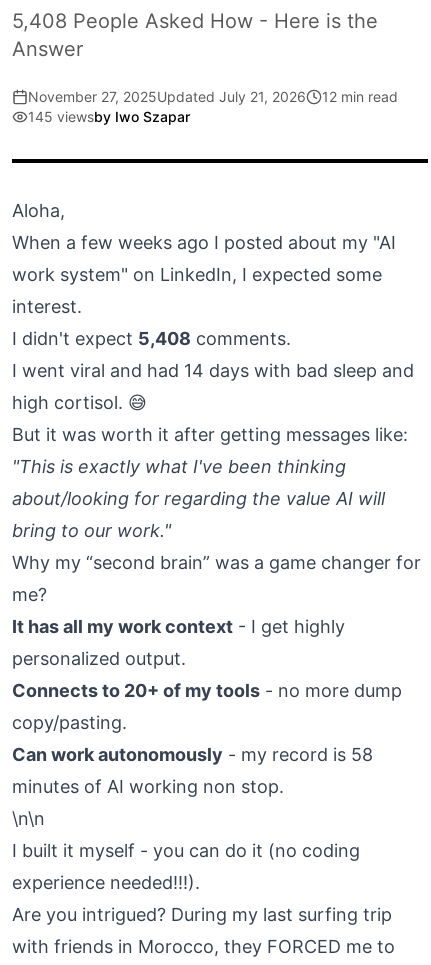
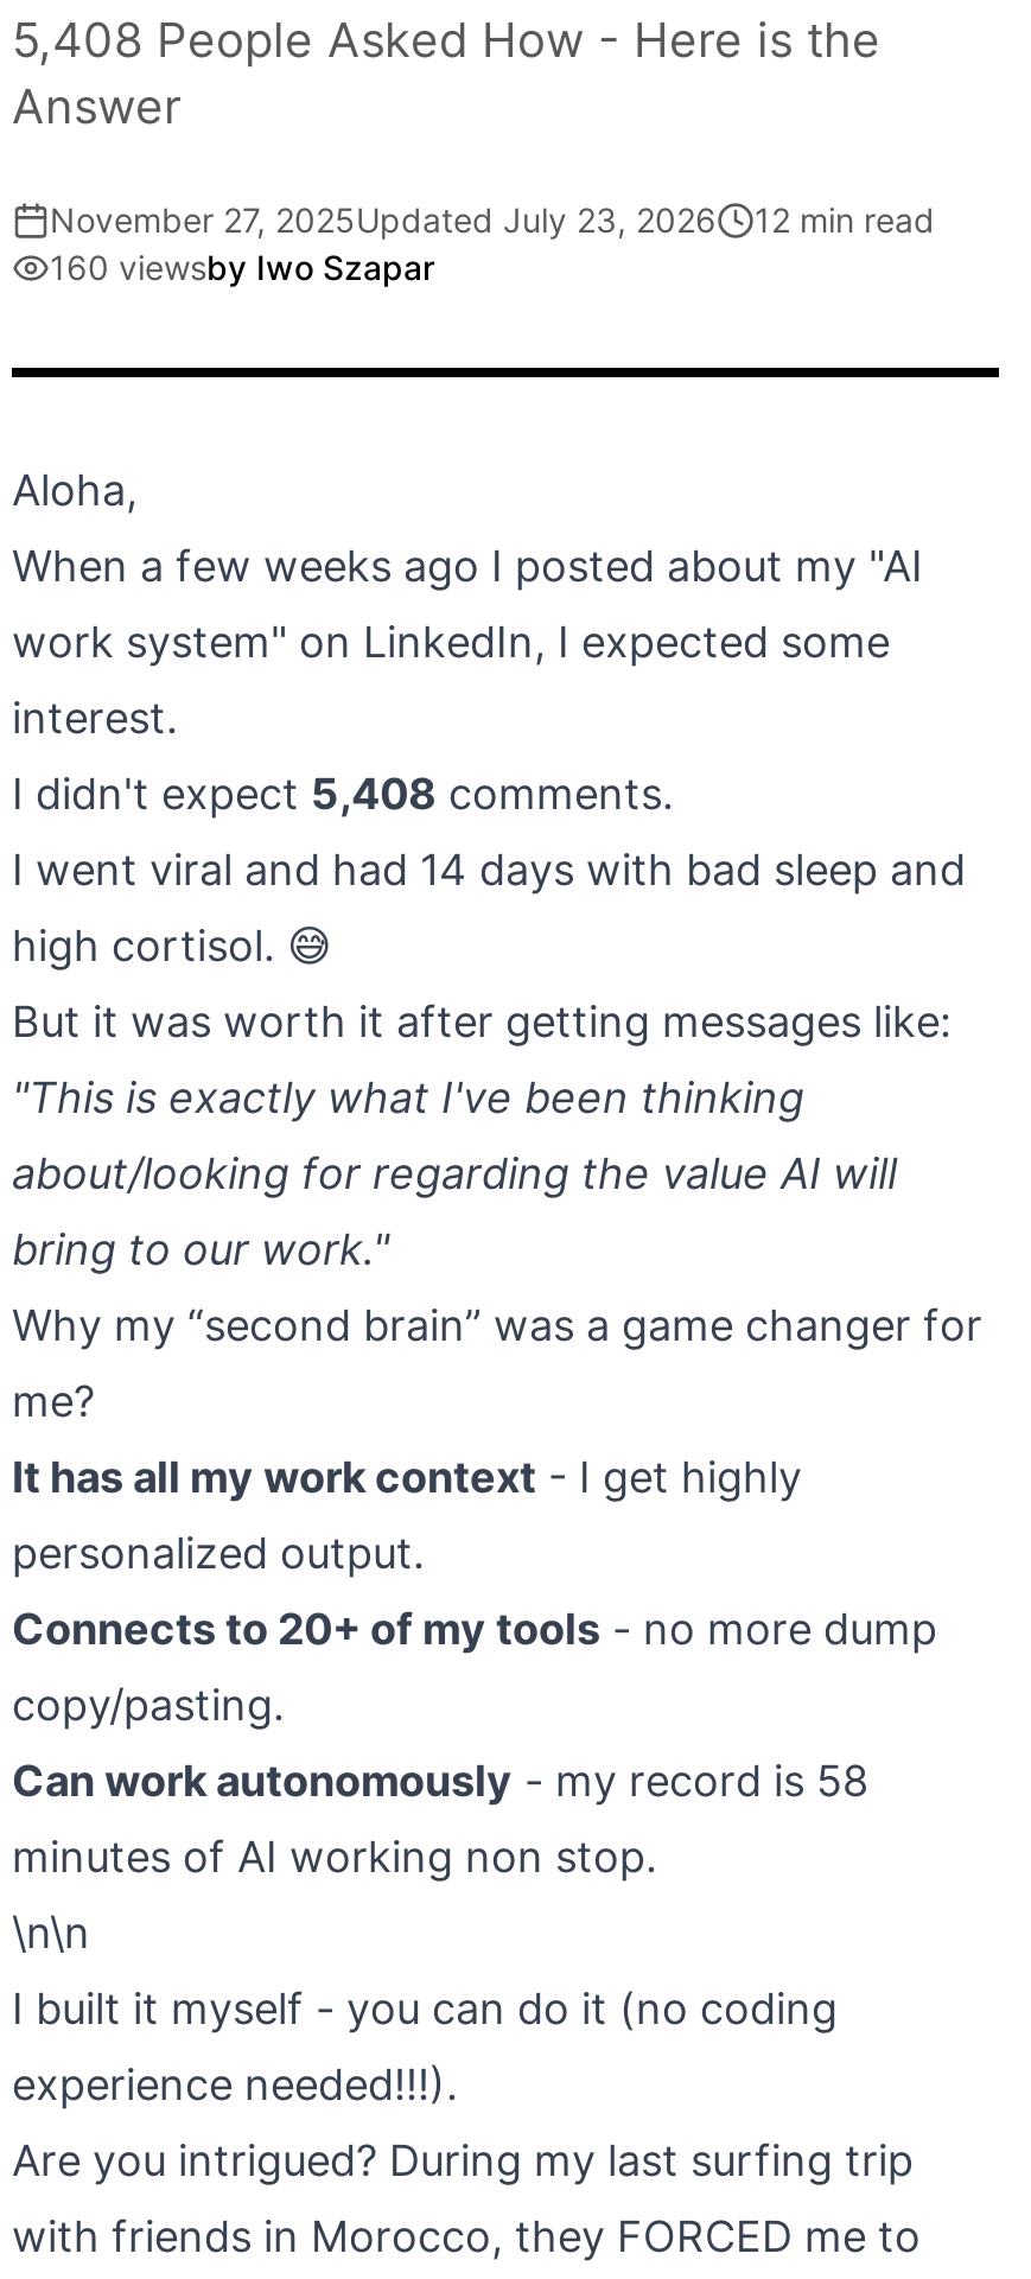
[28,88,306,105] November 27, 2025Updated July 21, 2026 -> [50,200,717,240] November 27, 2025Updated July 23, 2026
[28,108,190,125] 145 viewsby Iwo Szapar -> [50,247,434,288] 160 viewsby Iwo Szapar

